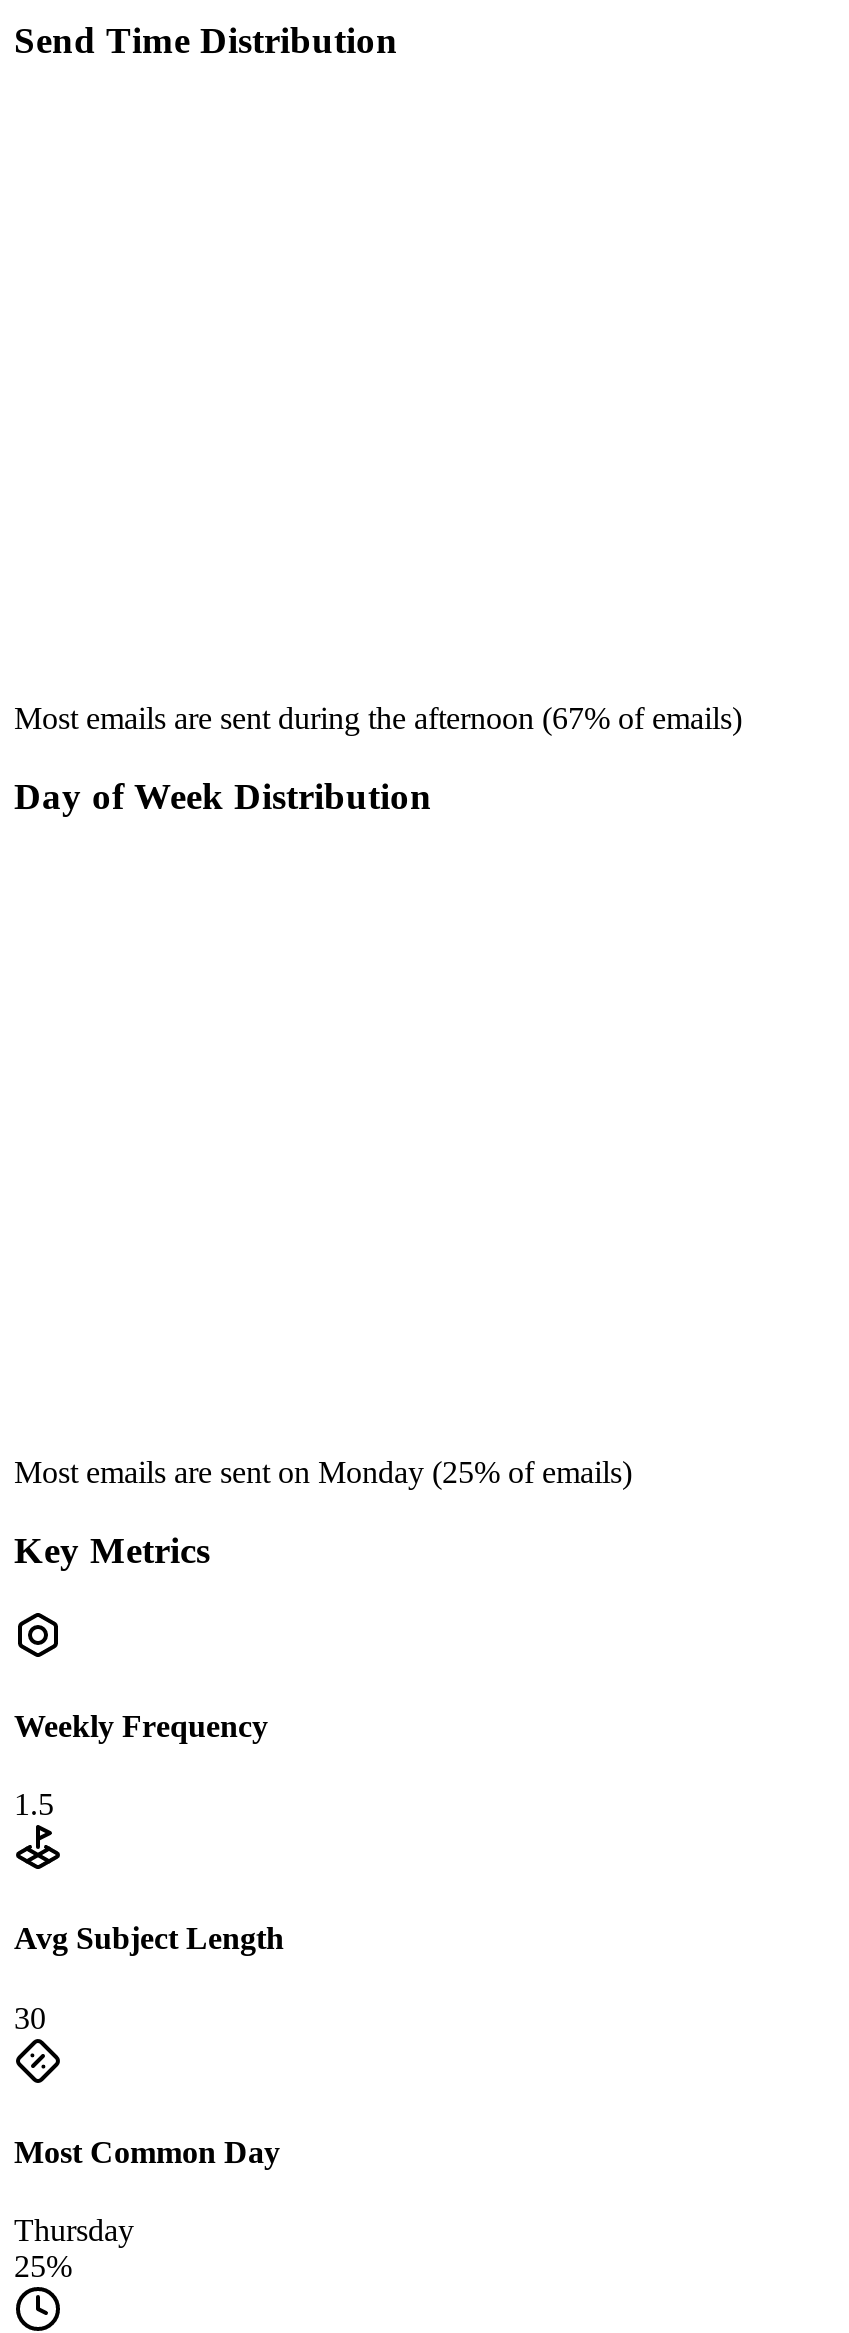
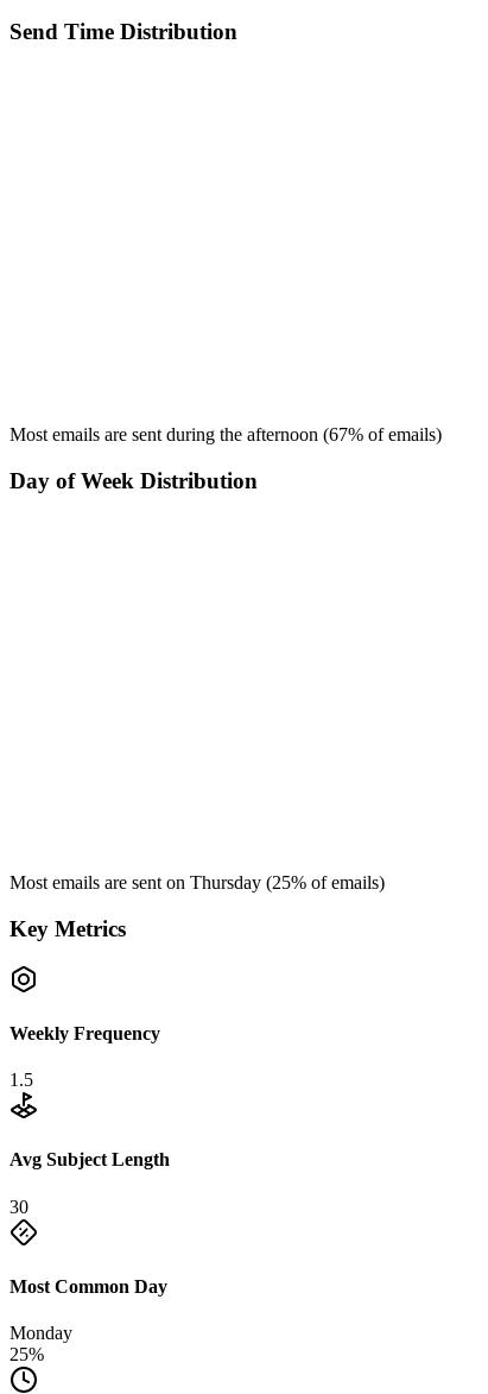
[14,1455,632,1489] Most emails are sent on Monday (25% of emails) -> [9,873,385,893] Most emails are sent on Thursday (25% of emails)
[14,2214,134,2248] Thursday -> [9,1323,72,1343] Monday

